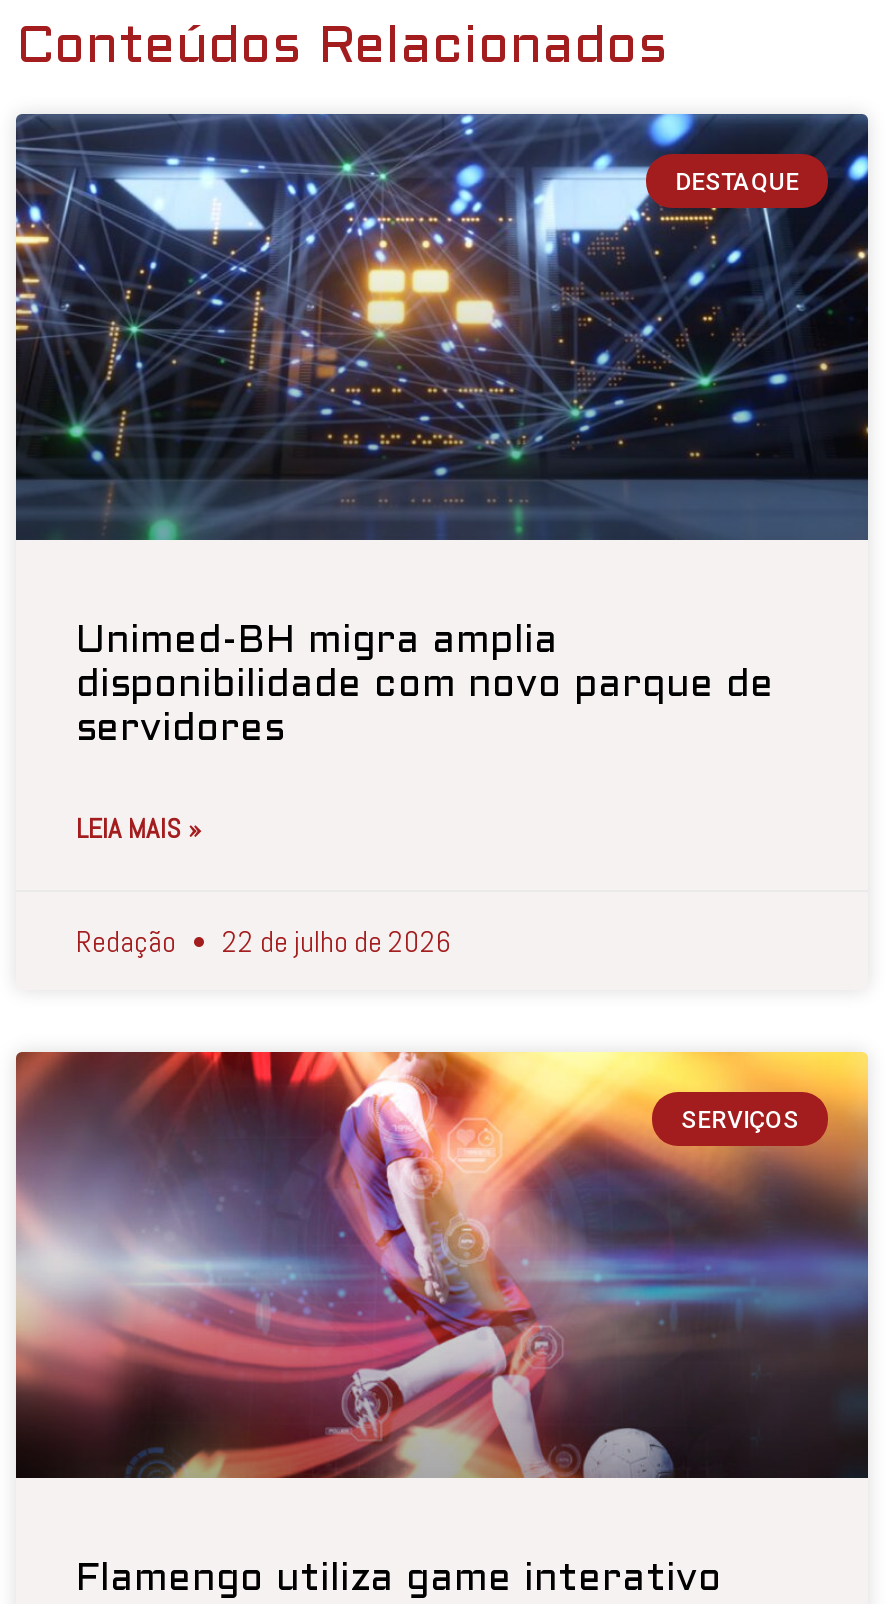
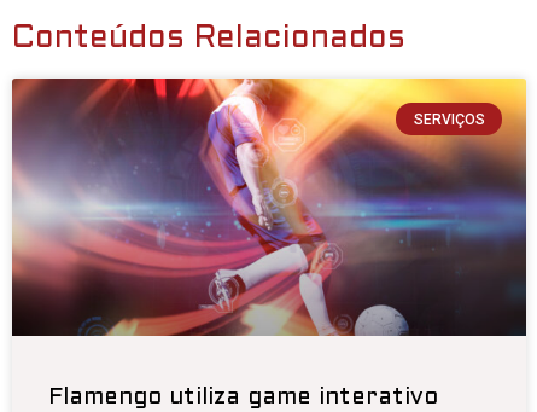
[14,112,870,542] [image] | DESTAQUE -> none
[76,625,774,961] Unimed-BH migra amplia | disponibilidade com novo parque de | servidores | LEIA MAIS » | Redação | 22 de julho de 2026 -> none

